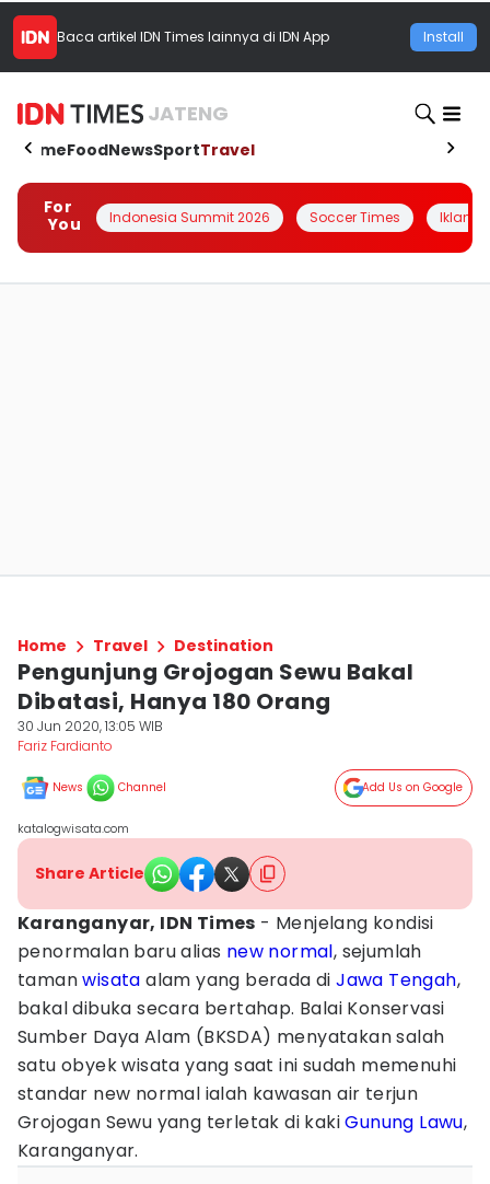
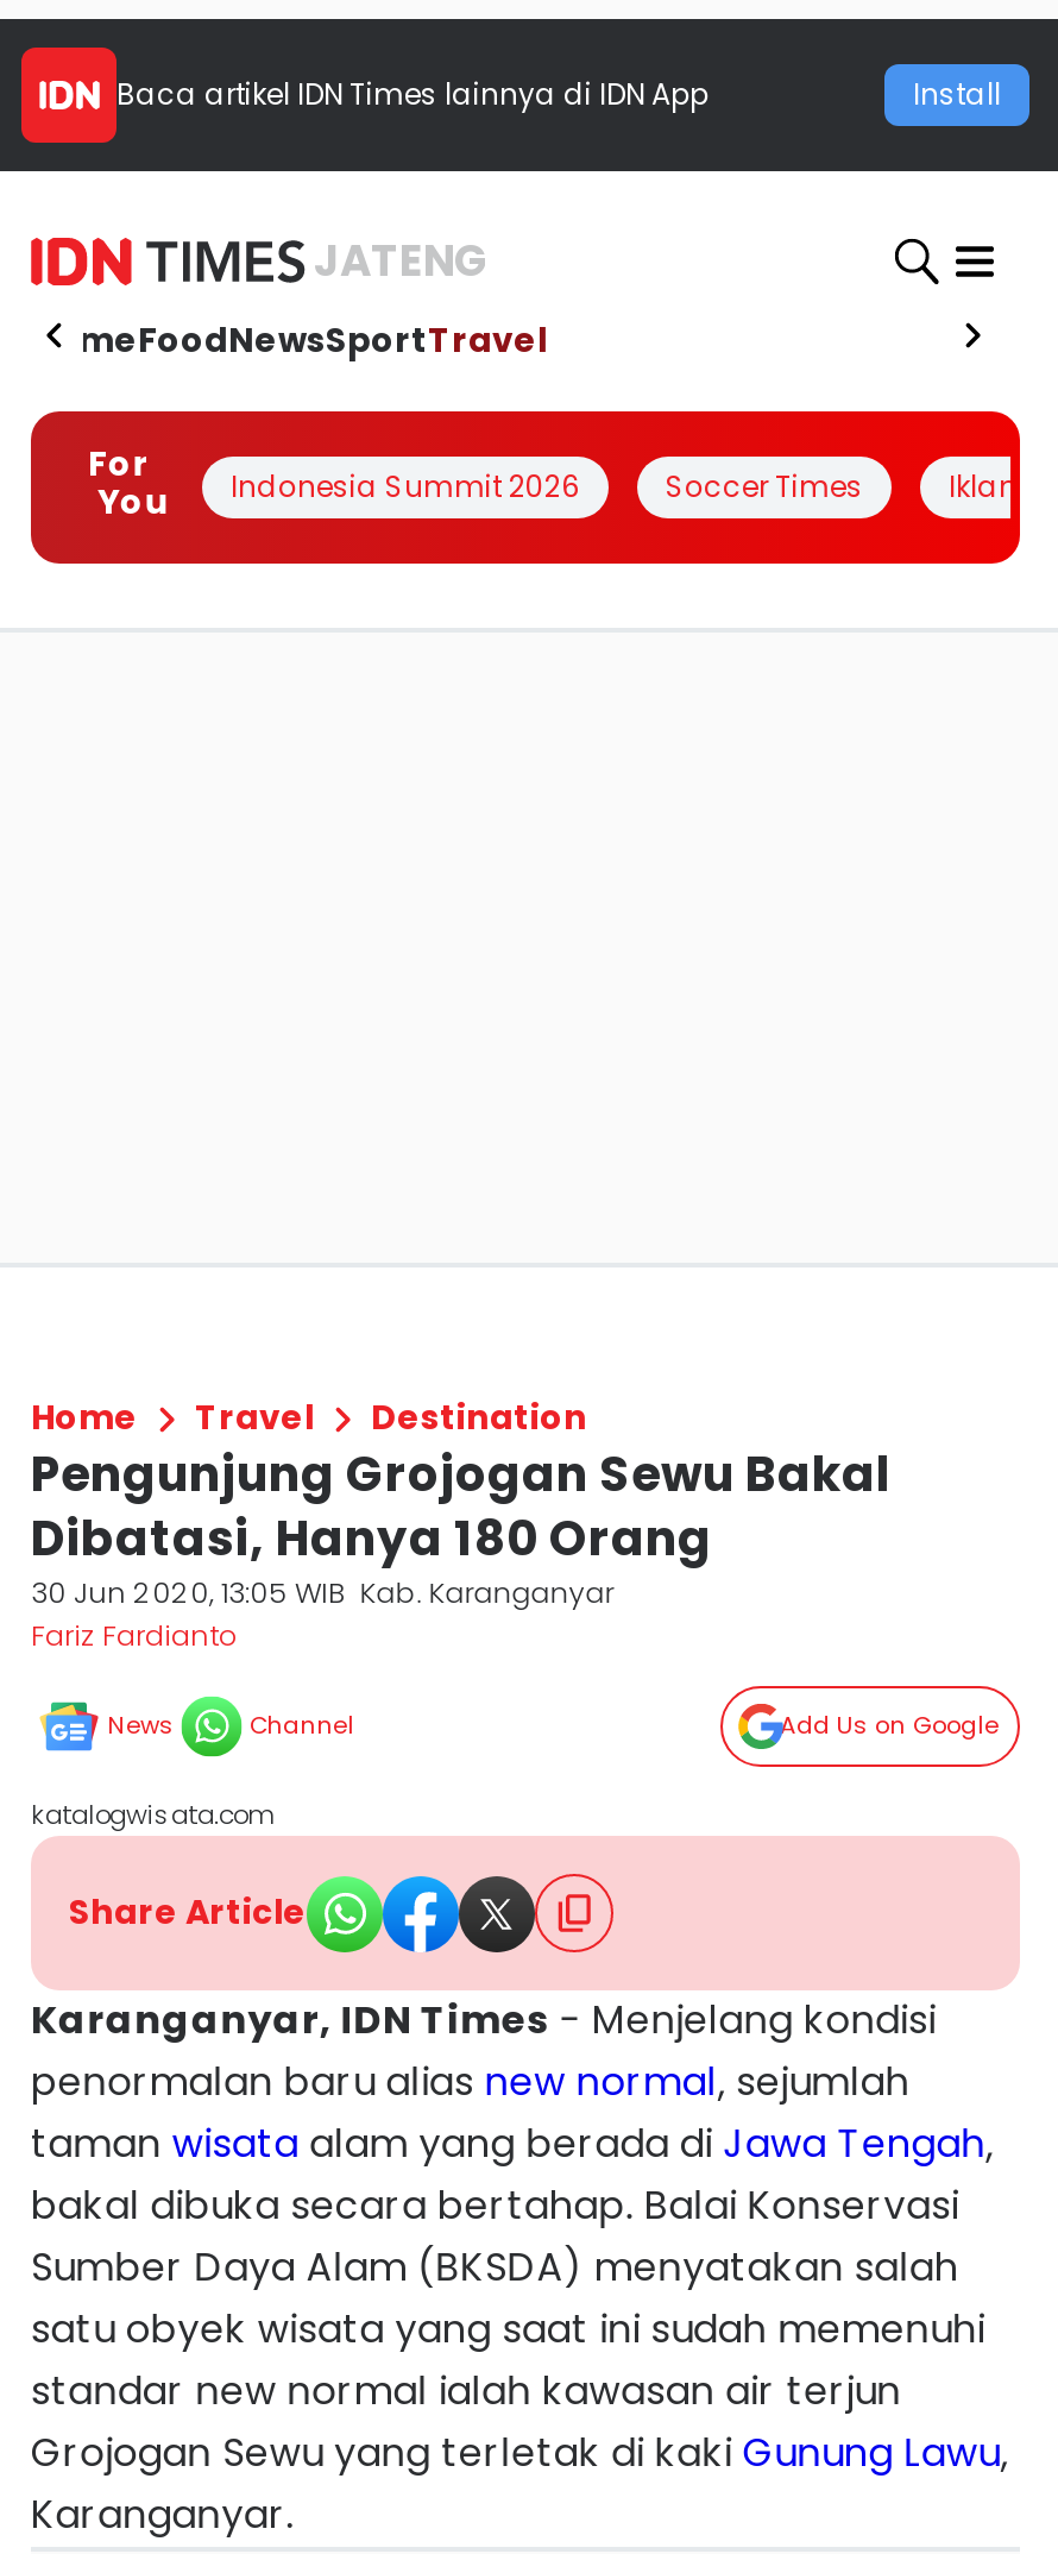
[17,717,163,735] 30 Jun 2020, 13:05 WIB -> [31,1572,614,1612] 30 Jun 2020, 13:05 WIB Kab. Karanganyar

